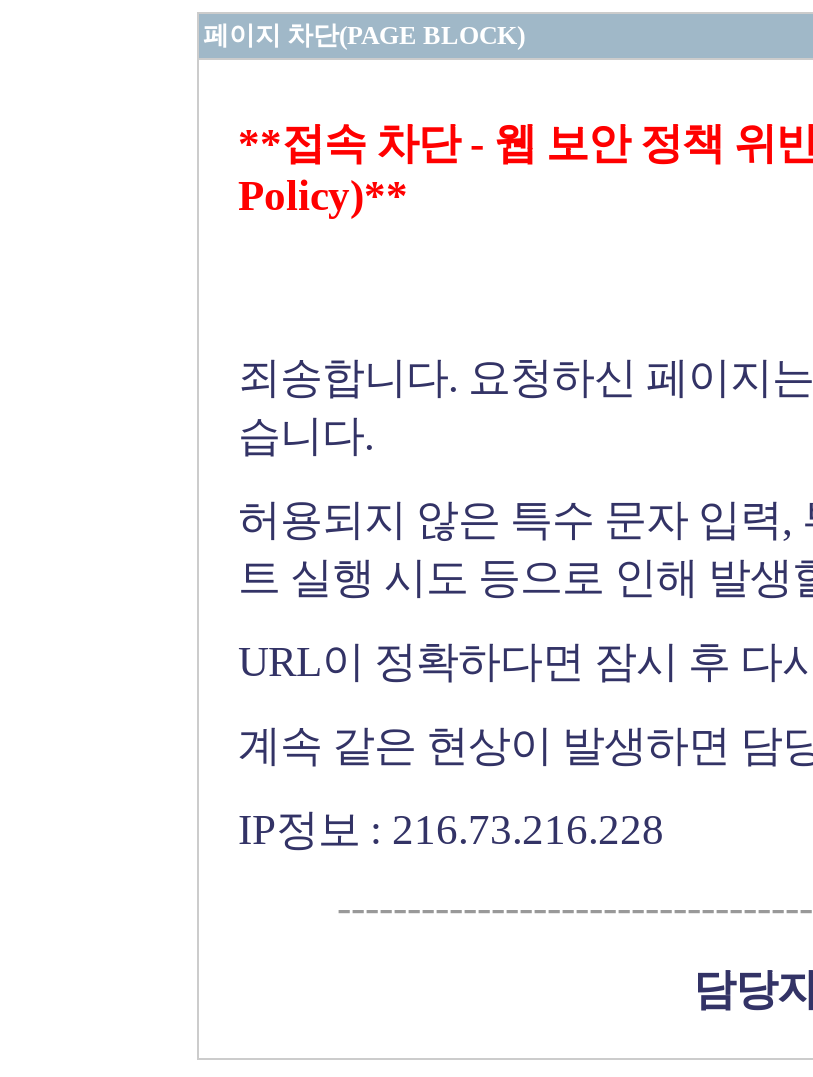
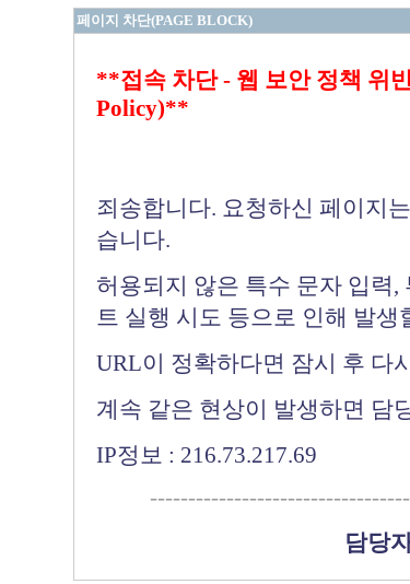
[238,806,664,854] IP정보 : 216.73.216.228 -> [96,442,317,468] IP정보 : 216.73.217.69

